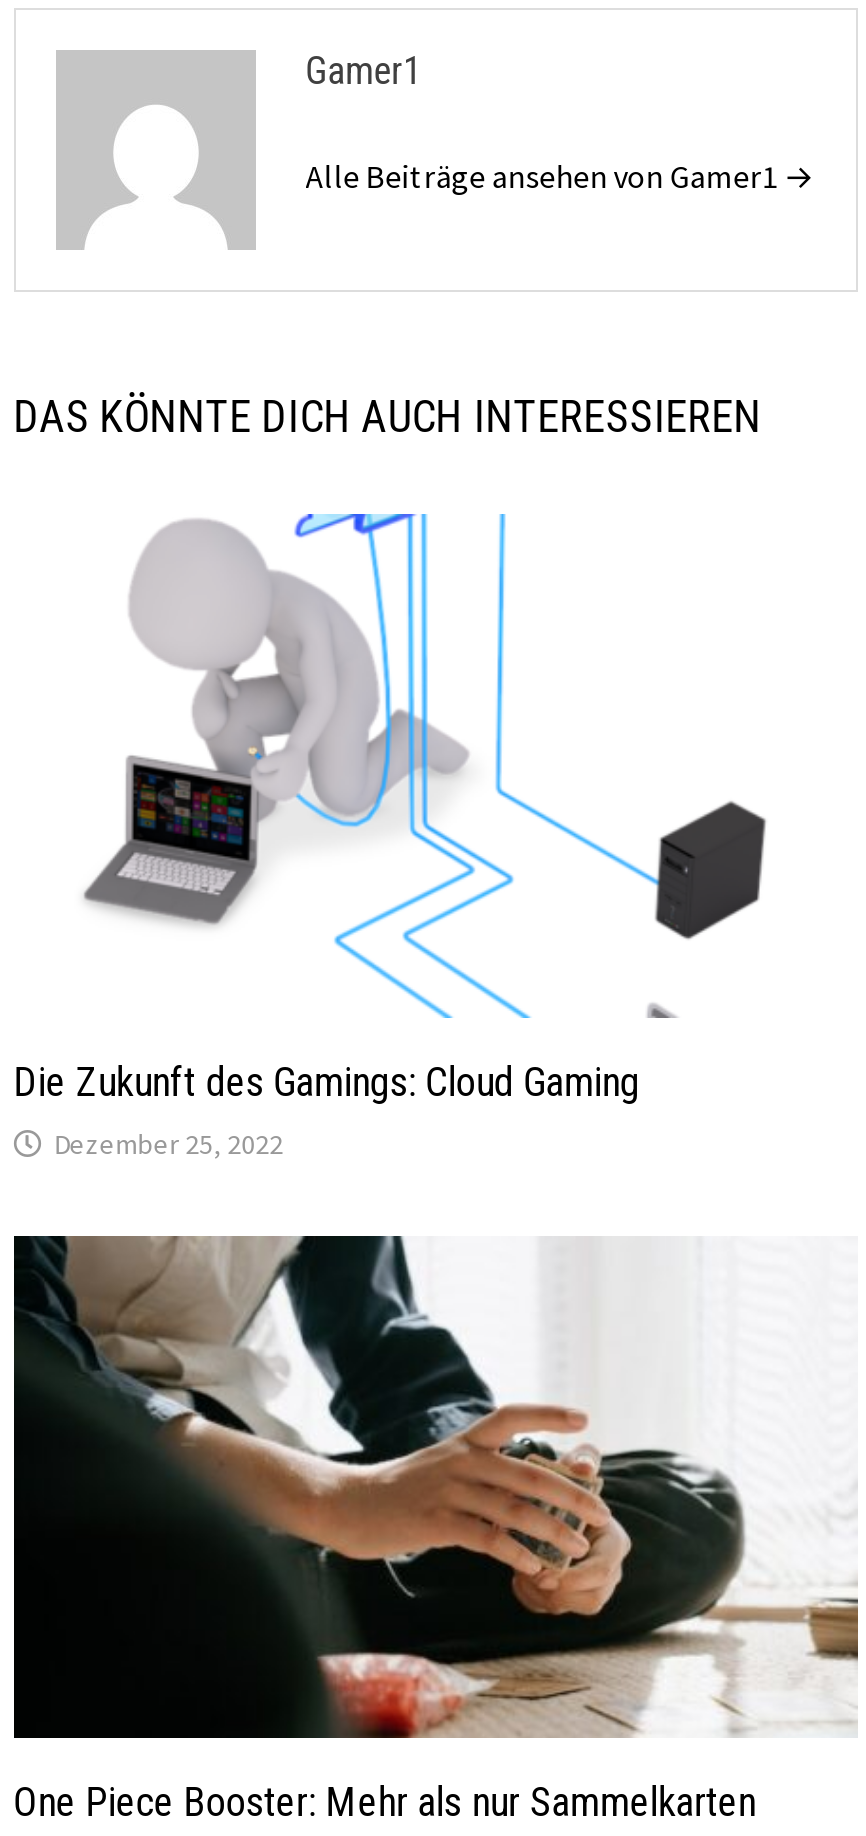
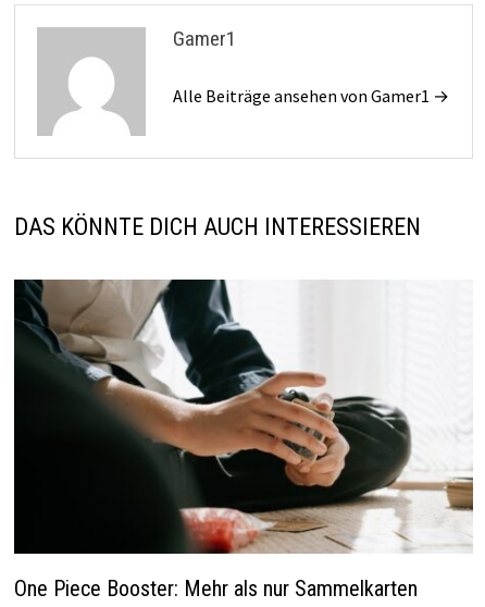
[14,512,766,1161] [image] | Die Zukunft des Gamings: Cloud Gaming | Dezember 25, 2022 -> none

